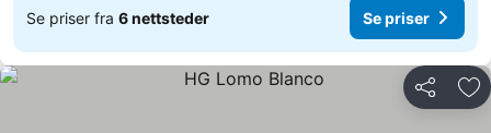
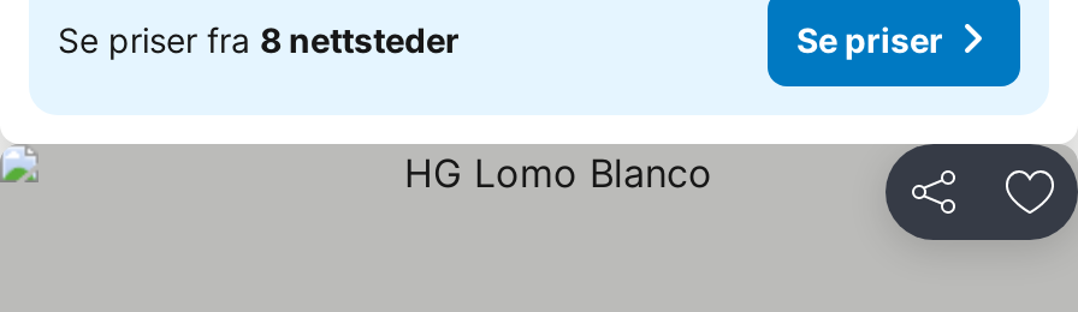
[26,8,209,27] Se priser fra 6 nettsteder -> [58,18,460,59] Se priser fra 8 nettsteder

